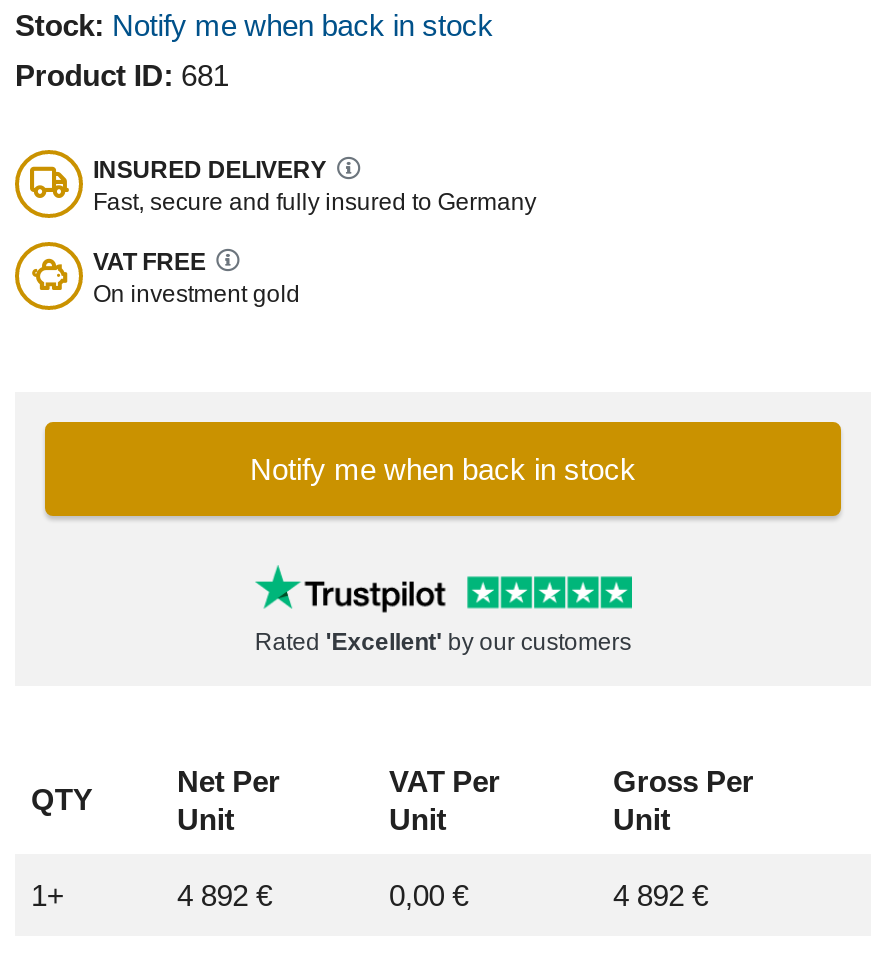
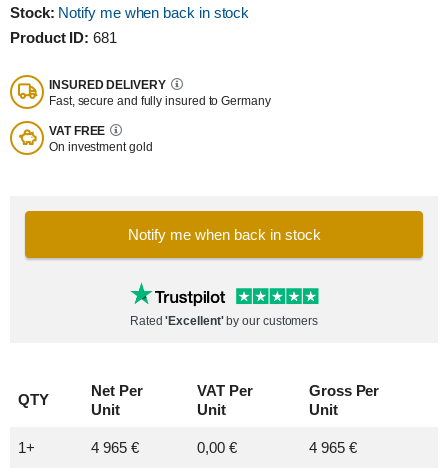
[177,878,272,912] 4 892 € -> [91,439,138,456] 4 965 €
[613,878,708,912] 4 892 € -> [309,439,356,456] 4 965 €

